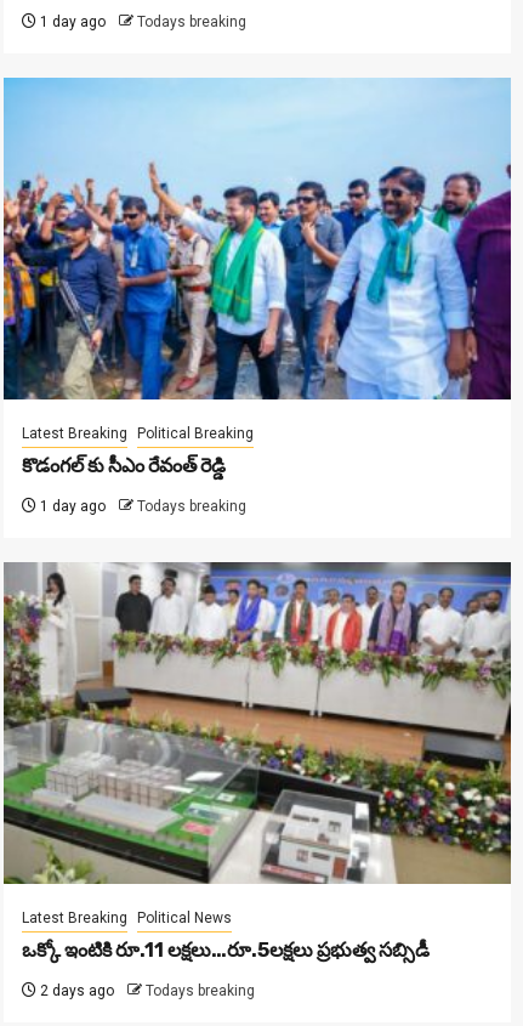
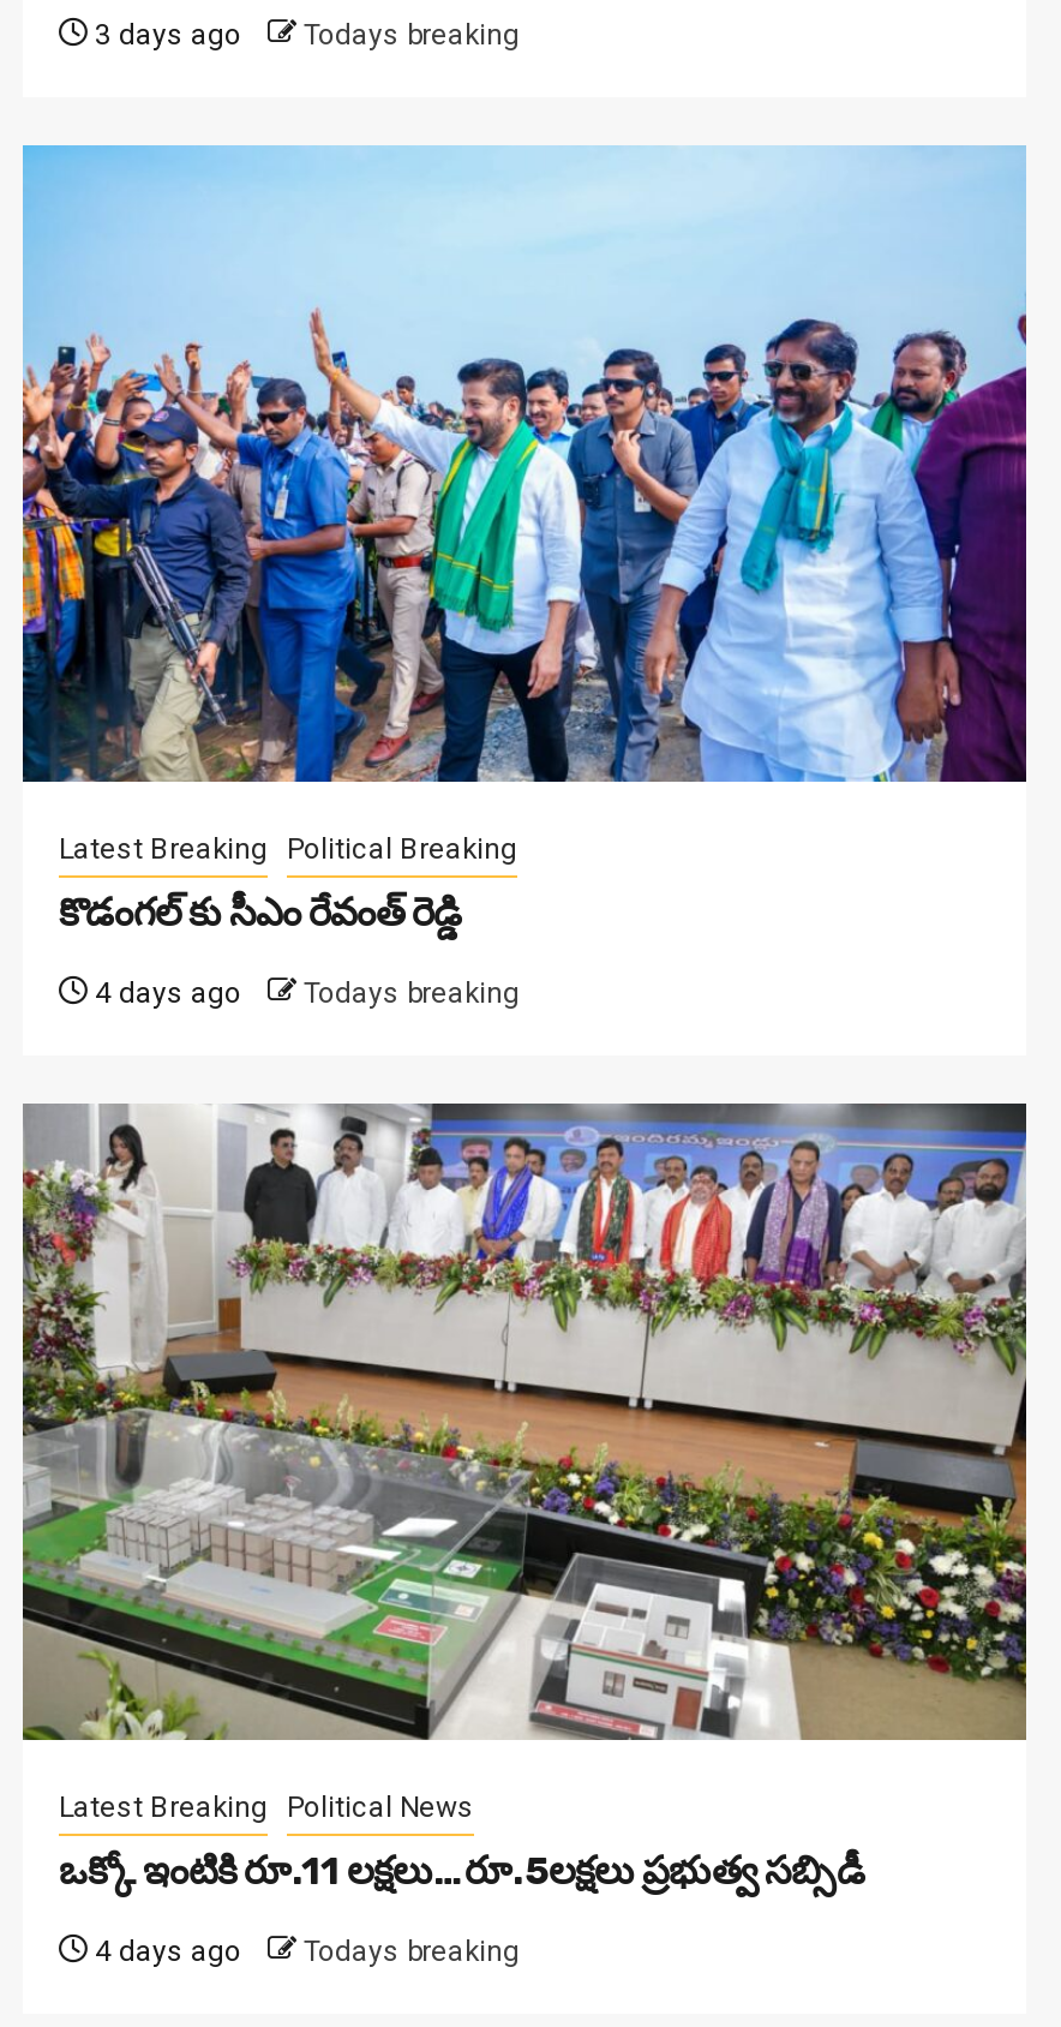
[36,14,246,31] 1 day ago Todays breaking -> [88,19,520,53] 3 days ago Todays breaking
[36,498,246,515] 1 day ago Todays breaking -> [88,977,520,1011] 4 days ago Todays breaking
[36,983,255,1000] 2 days ago Todays breaking -> [88,1935,520,1969] 4 days ago Todays breaking

